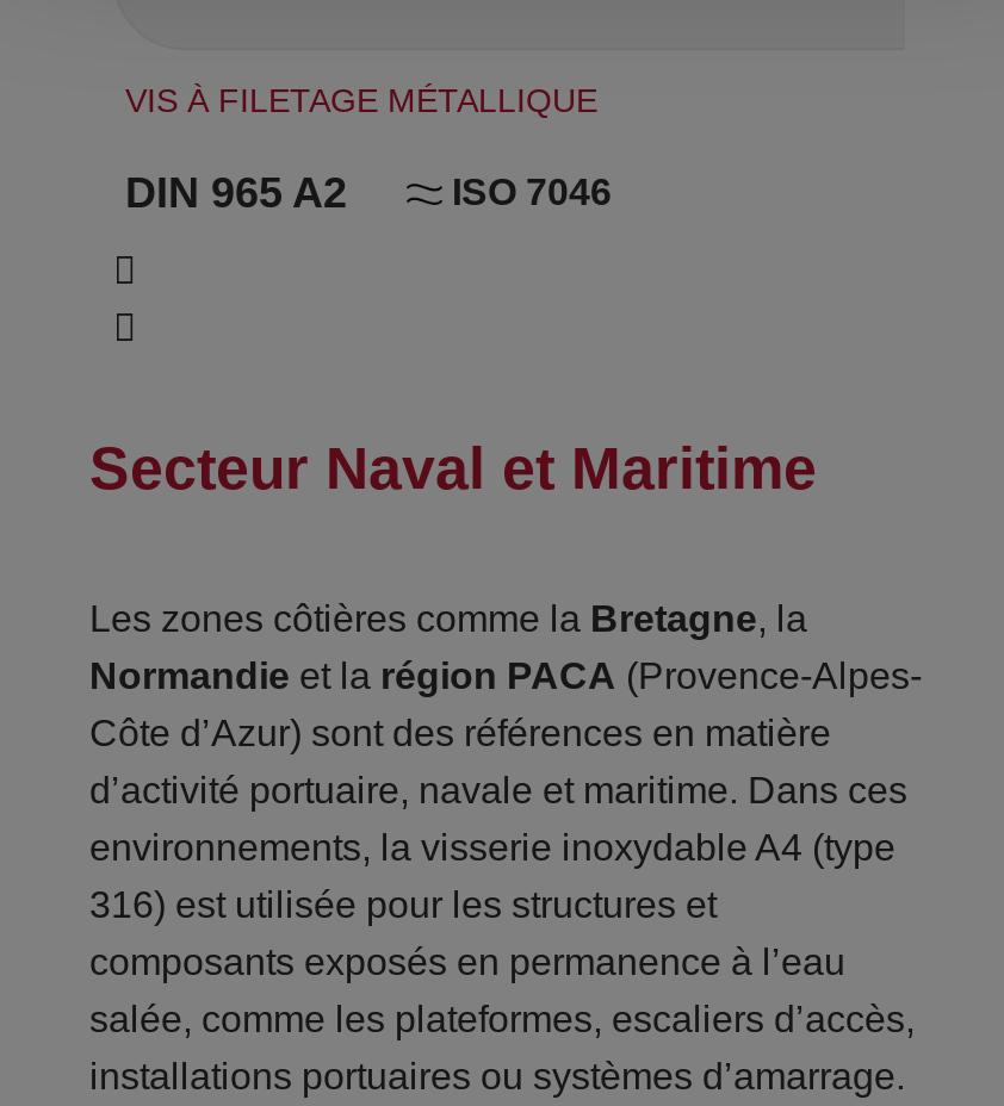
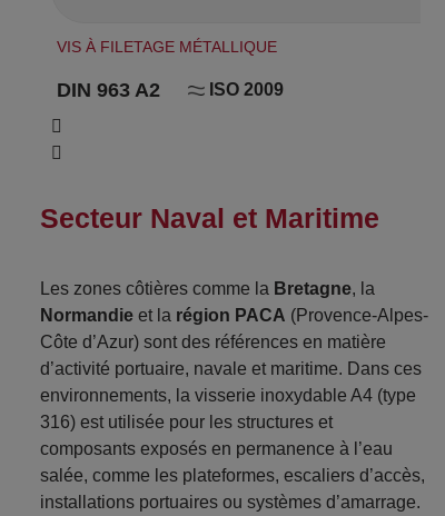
[125,169,347,217] DIN 965 A2 -> [57,79,160,101] DIN 963 A2
[452,172,612,212] ISO 7046 -> [209,80,284,99] ISO 2009

